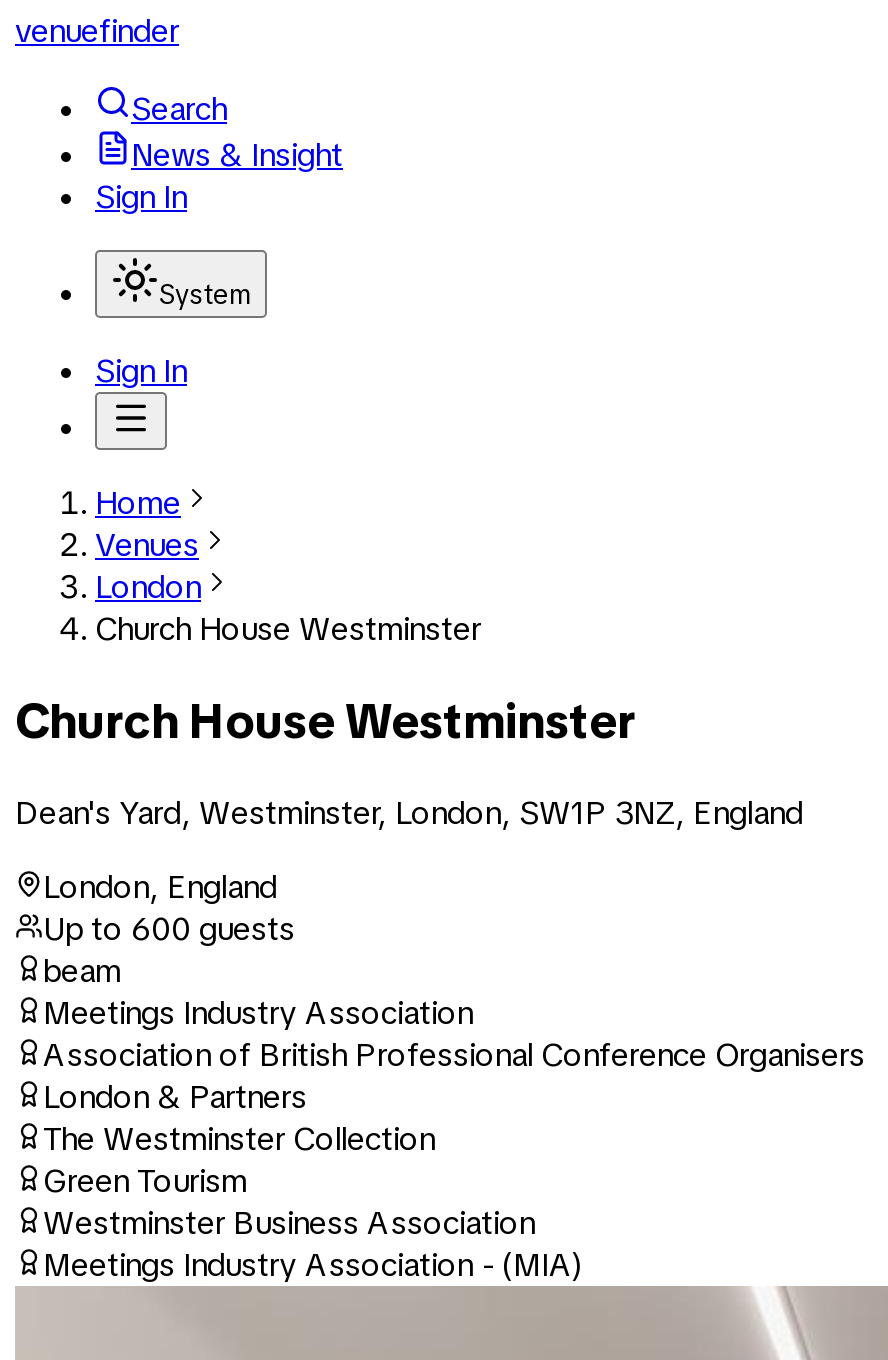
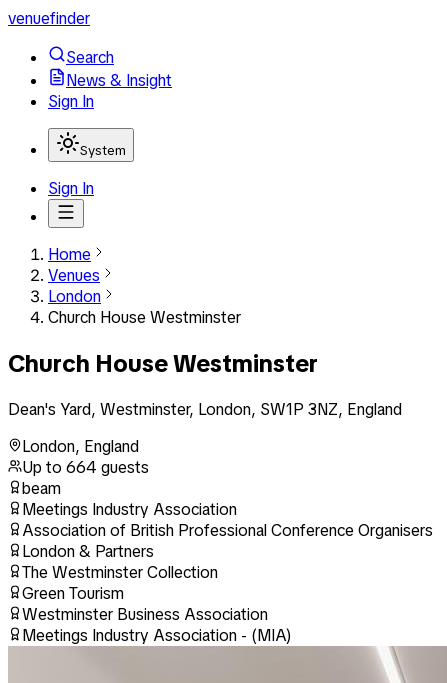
[43,908,295,950] Up to 600 guests -> [22,457,149,478] Up to 664 guests

